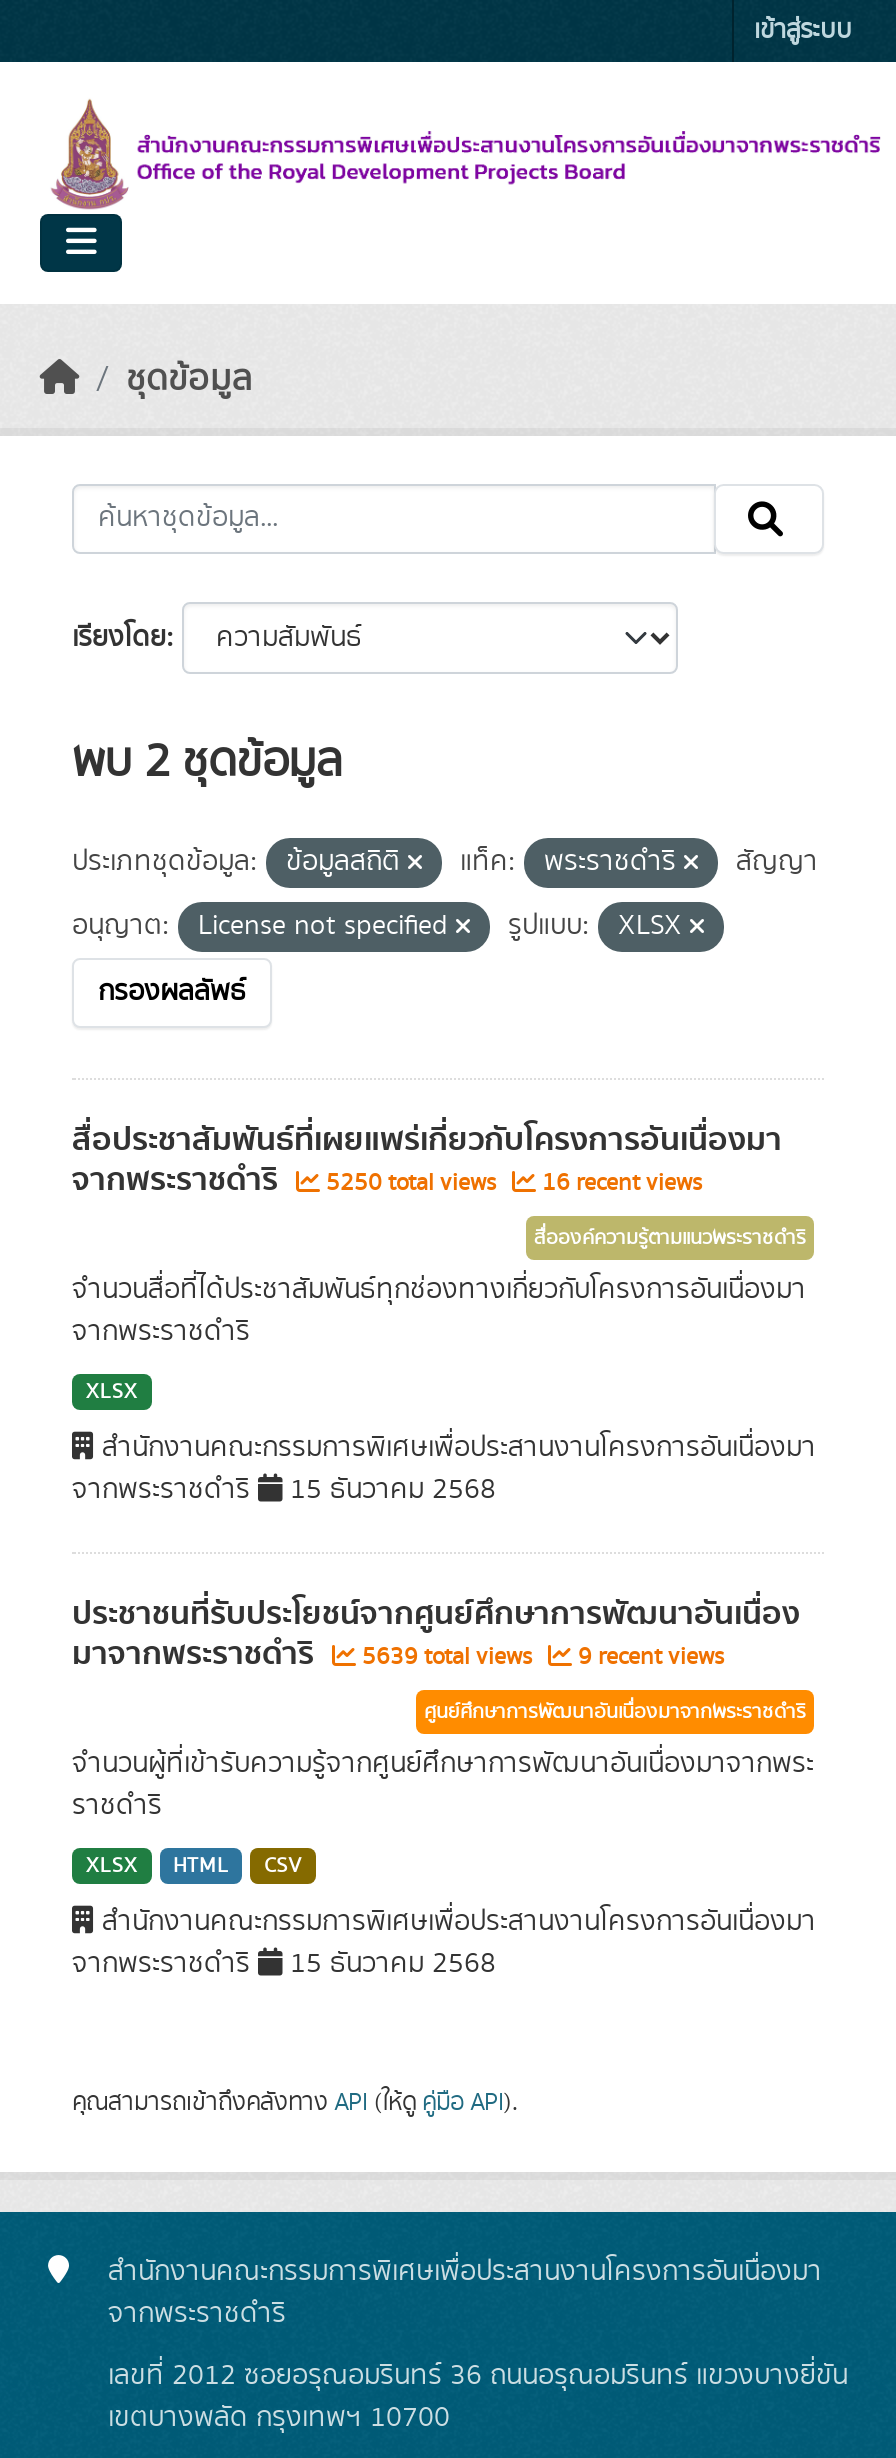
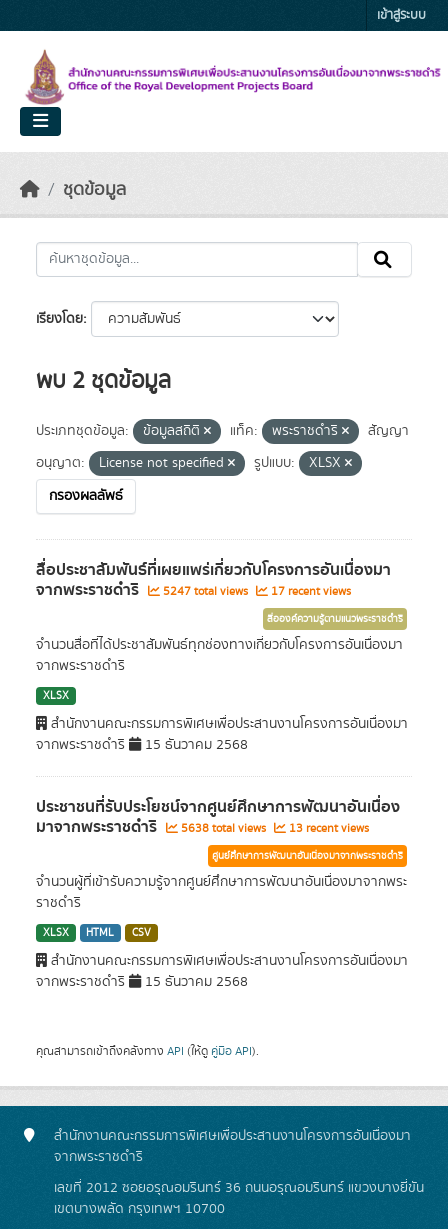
[320,1166,502,1200] 5250 total views -> [160,583,251,600] 5247 total views
[536,1166,702,1200] 16 recent views -> [268,583,351,600] 17 recent views
[356,1640,538,1674] 5639 total views -> [178,820,269,837] 5638 total views
[572,1640,724,1674] 9 recent views -> [286,820,369,837] 13 recent views

